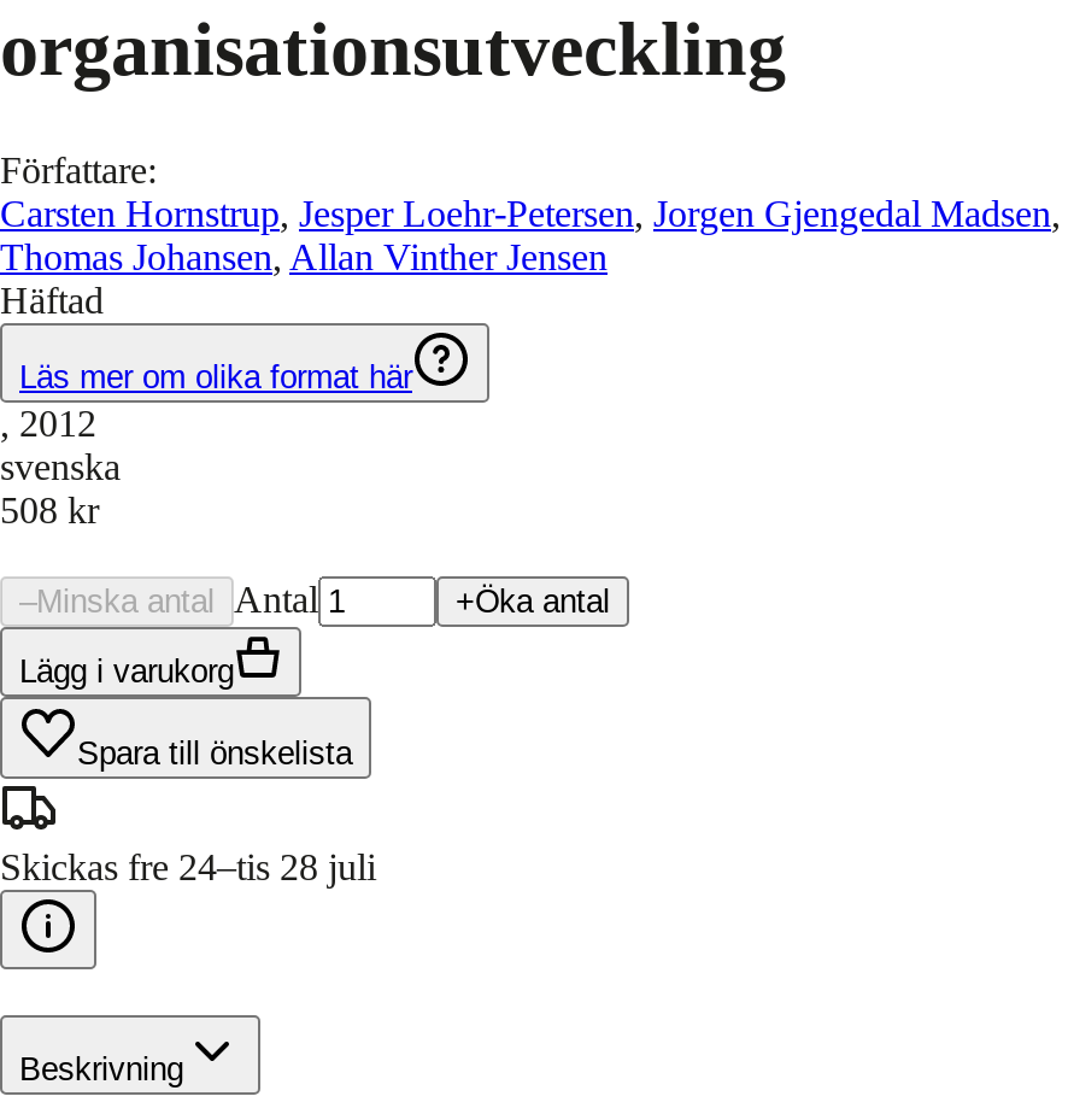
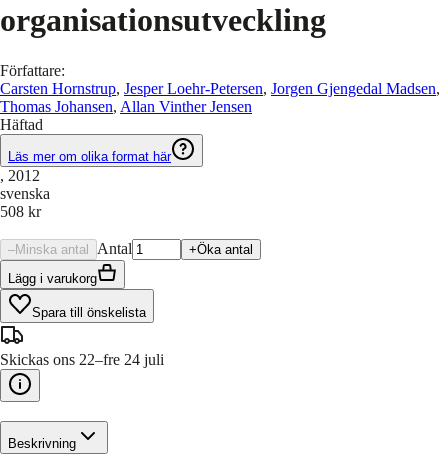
[0,846,376,887] Skickas fre 24–tis 28 juli -> [0,351,164,368] Skickas ons 22–fre 24 juli

